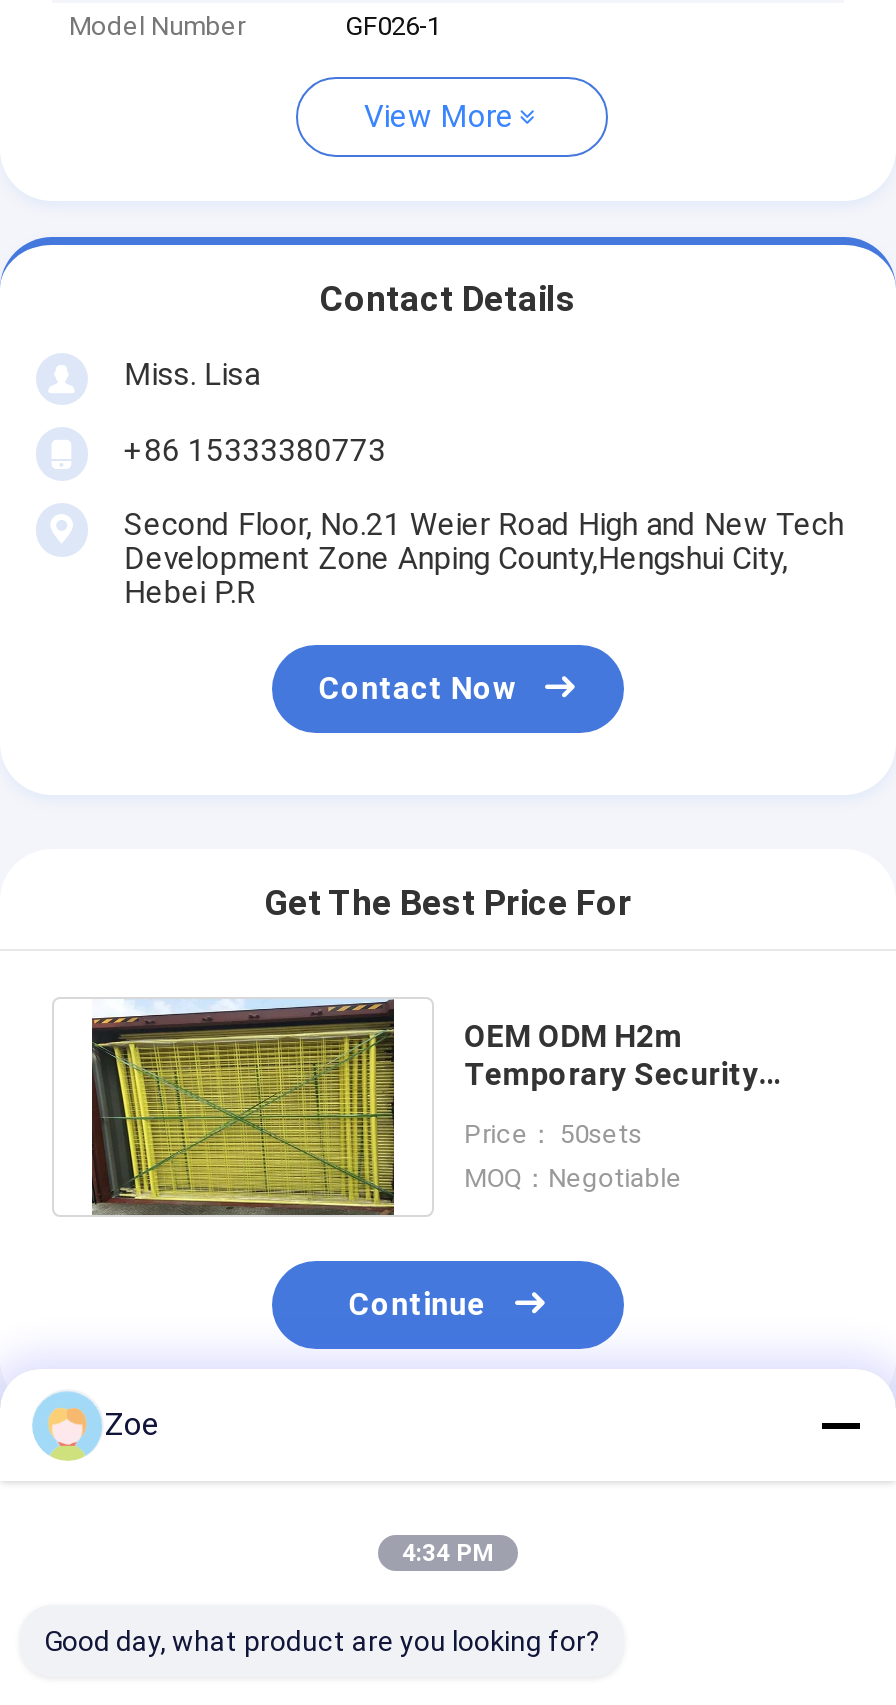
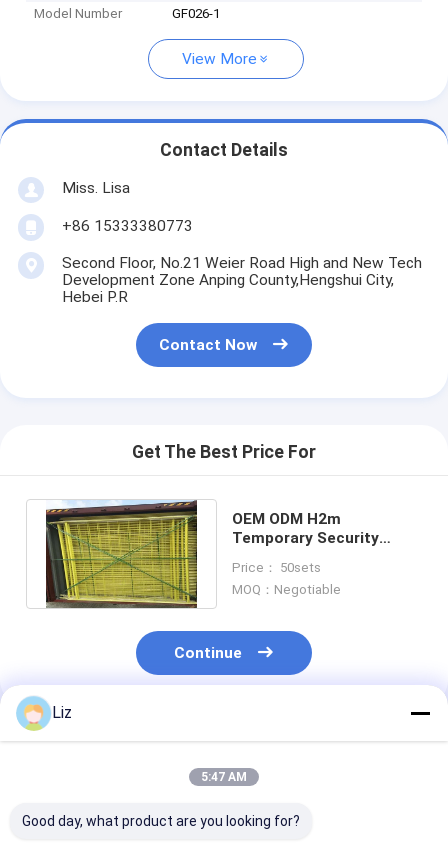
[104,1405,160,1443] Zoe -> [52,703,72,722] Liz
[402,1539,494,1567] 4:34 PM -> [201,770,247,784] 5:47 AM

